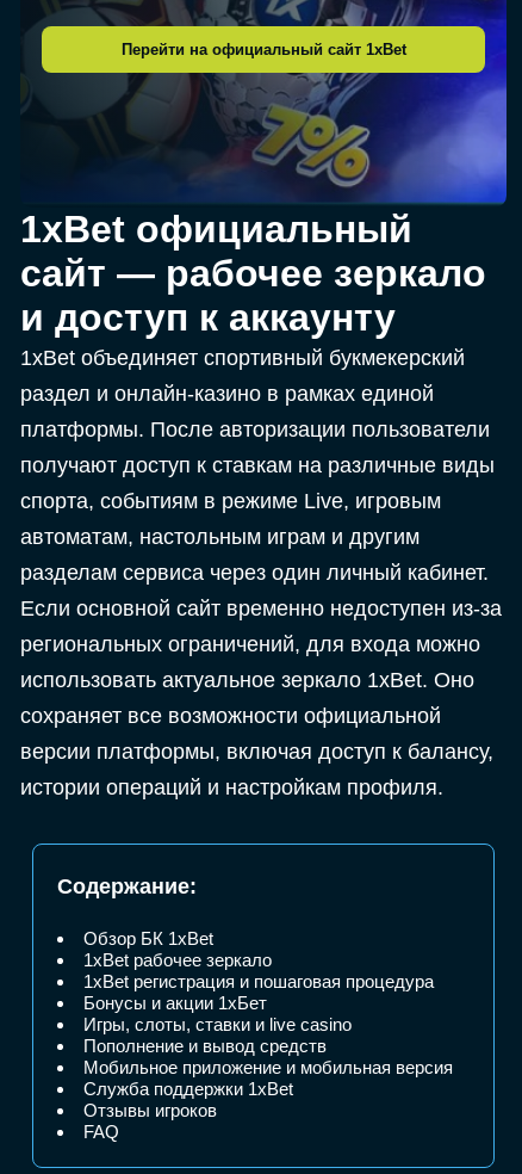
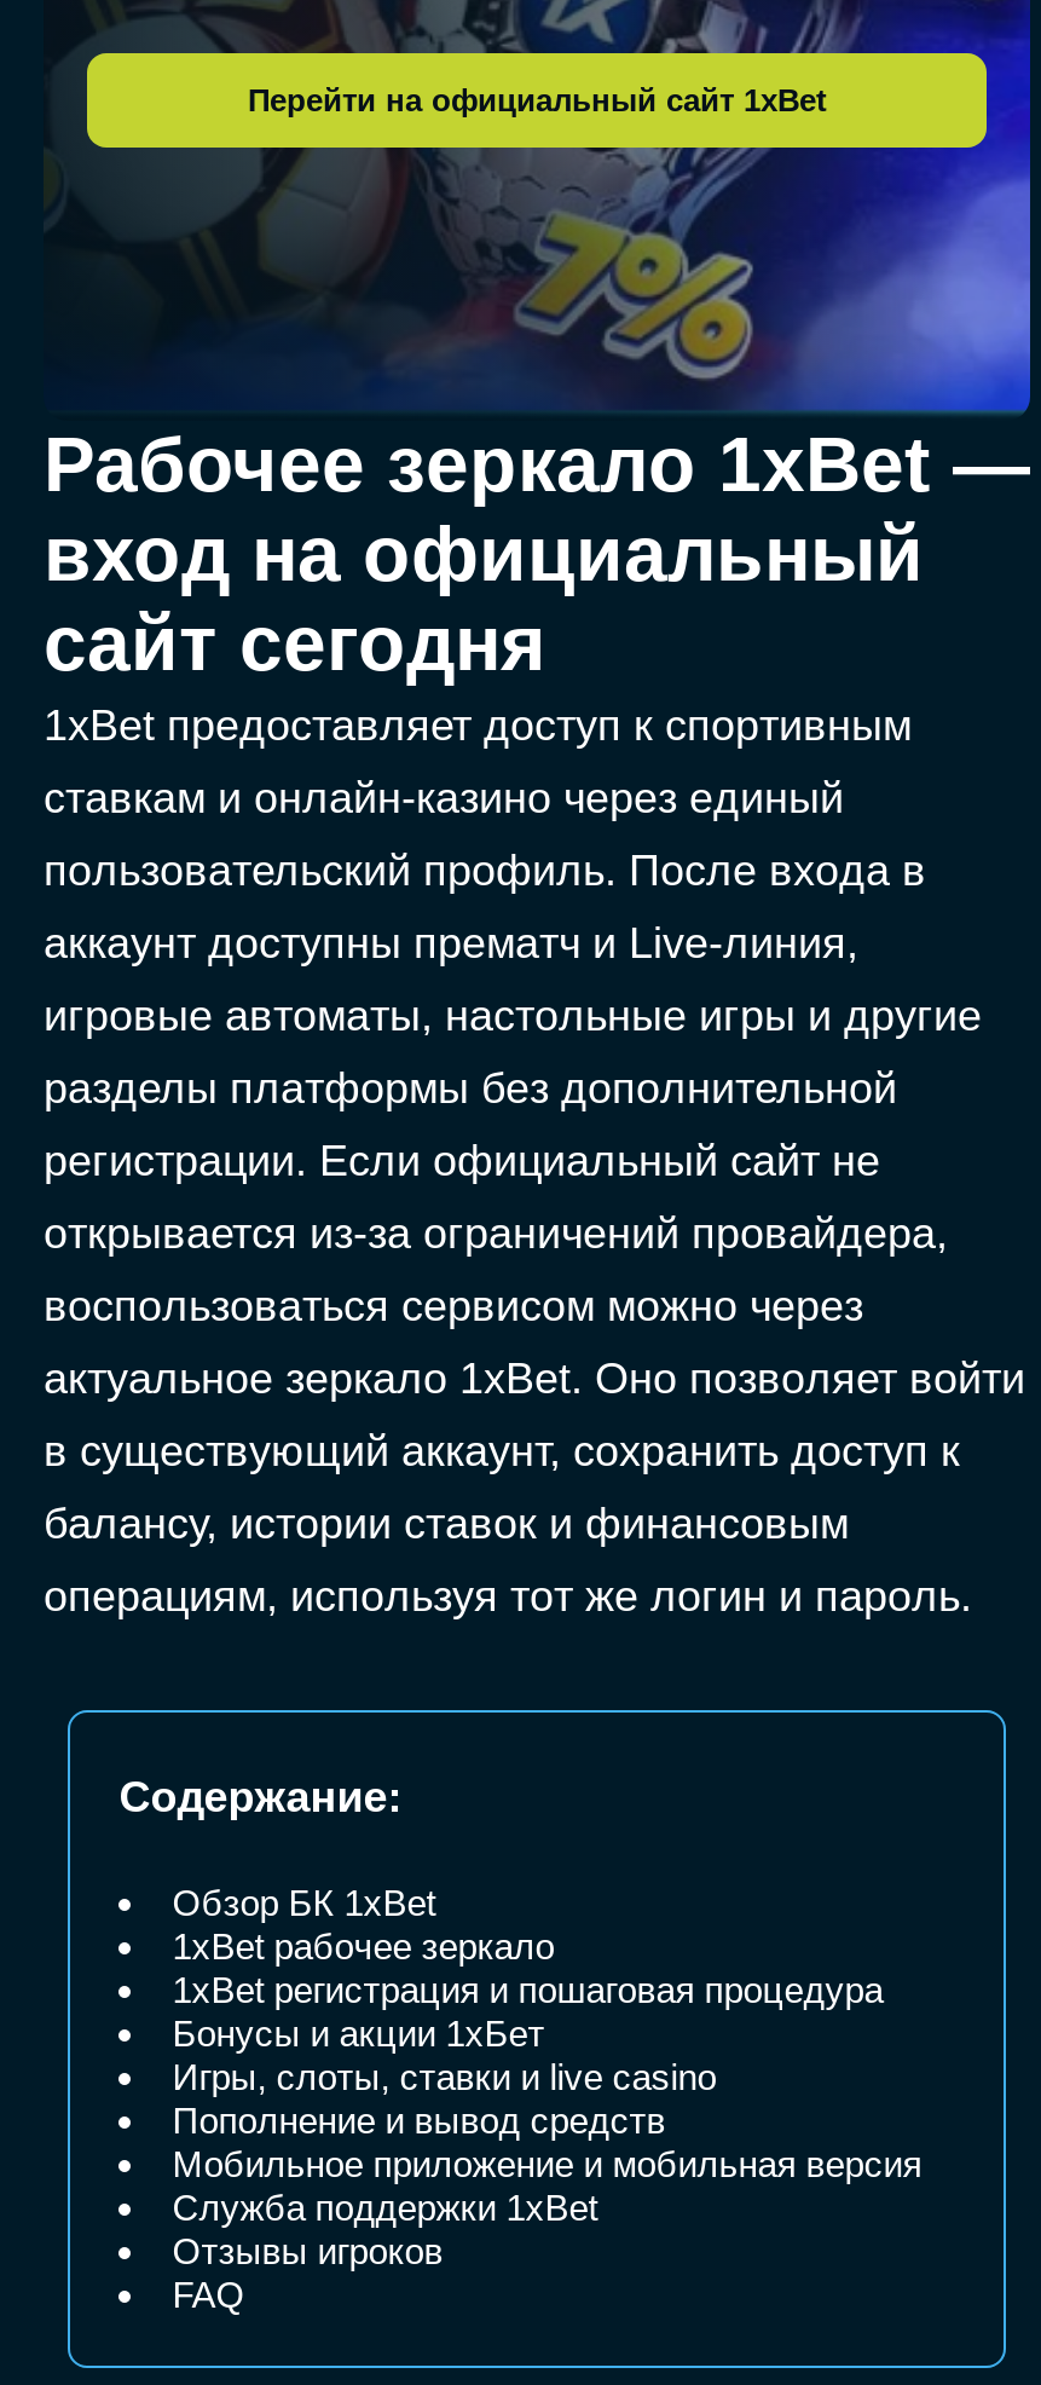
[20,208,486,370] 1xBet официальный | сайт — рабочее зеркало | и доступ к аккаунту | 1xBet объединяет спортивный букмекерский -> [44,421,1030,750] Рабочее зеркало 1xBet — | вход на официальный | сайт сегодня | 1xBet предоставляет доступ к спортивным
[20,382,434,406] раздел и онлайн-казино в рамках единой -> [44,774,844,822] ставкам и онлайн-казино через единый
[20,418,490,441] платформы. После авторизации пользователи -> [44,847,926,895] пользовательский профиль. После входа в
[20,453,495,477] получают доступ к ставкам на различные виды -> [44,919,858,968] аккаунт доступны прематч и Live-линия,
[20,489,441,513] спорта, событиям в режиме Live, игровым -> [44,992,982,1040] игровые автоматы, настольные игры и другие
[20,525,420,549] автоматам, настольным играм и другим -> [44,1064,897,1113] разделы платформы без дополнительной
[20,561,489,585] разделам сервиса через один личный кабинет. -> [44,1137,880,1185] регистрации. Если официальный сайт не
[20,597,502,620] Если основной сайт временно недоступен из-за -> [44,1209,948,1258] открывается из-за ограничений провайдера,
[20,632,480,656] региональных ограничений, для входа можно -> [44,1282,863,1330] воспользоваться сервисом можно через
[20,668,474,692] использовать актуальное зеркало 1xBet. Оно -> [44,1355,1025,1403] актуальное зеркало 1xBet. Оно позволяет войти
[20,704,441,728] сохраняет все возможности официальной -> [44,1427,960,1476] в существующий аккаунт, сохранить доступ к
[20,740,493,764] версии платформы, включая доступ к балансу, -> [44,1500,849,1548] балансу, истории ставок и финансовым
[20,776,443,799] истории операций и настройкам профиля. -> [44,1572,972,1621] операциям, используя тот же логин и пароль.

